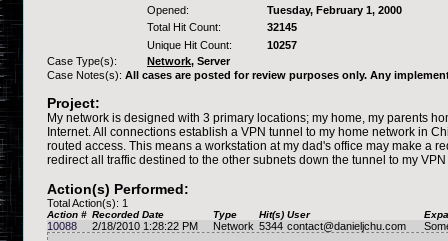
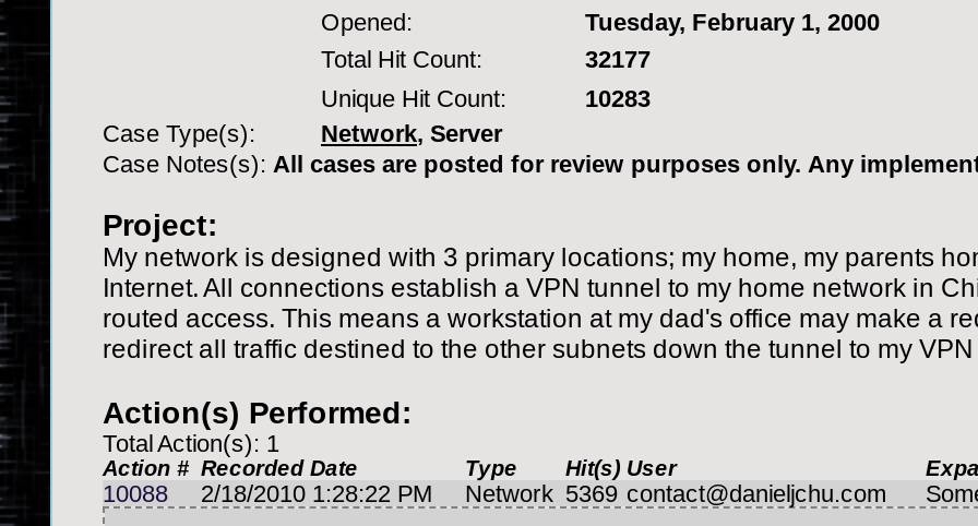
[267,21,297,33] 32145 -> [585,46,651,72] 32177
[267,39,297,51] 10257 -> [585,85,651,111] 10283
[213,220,406,232] Network 5344 contact@danieljchu.com -> [465,480,886,506] Network 5369 contact@danieljchu.com

